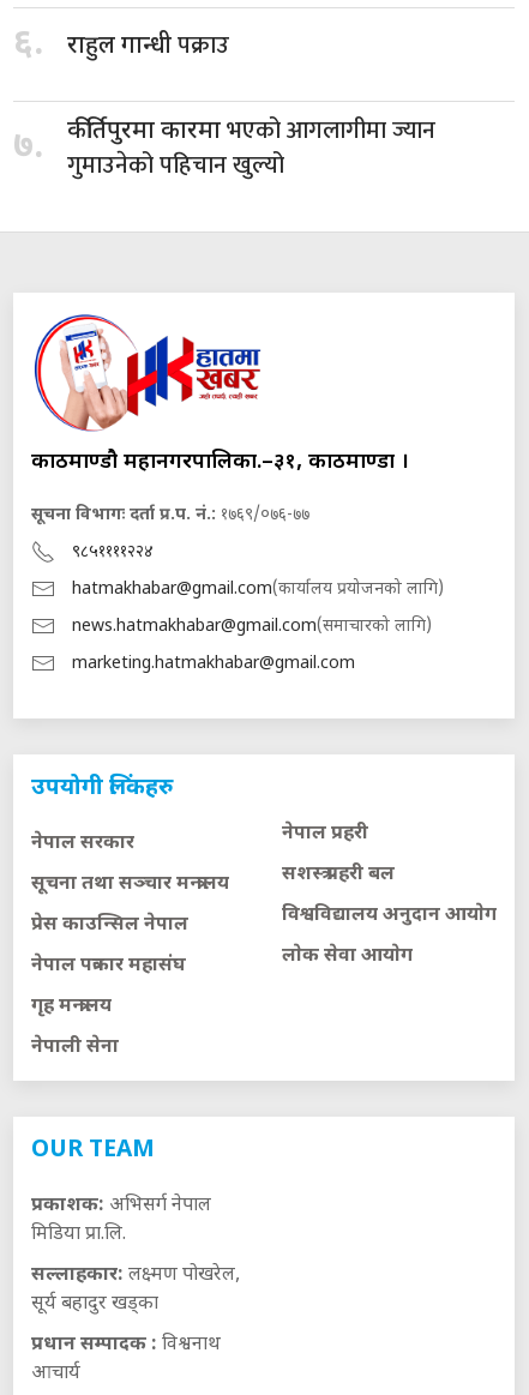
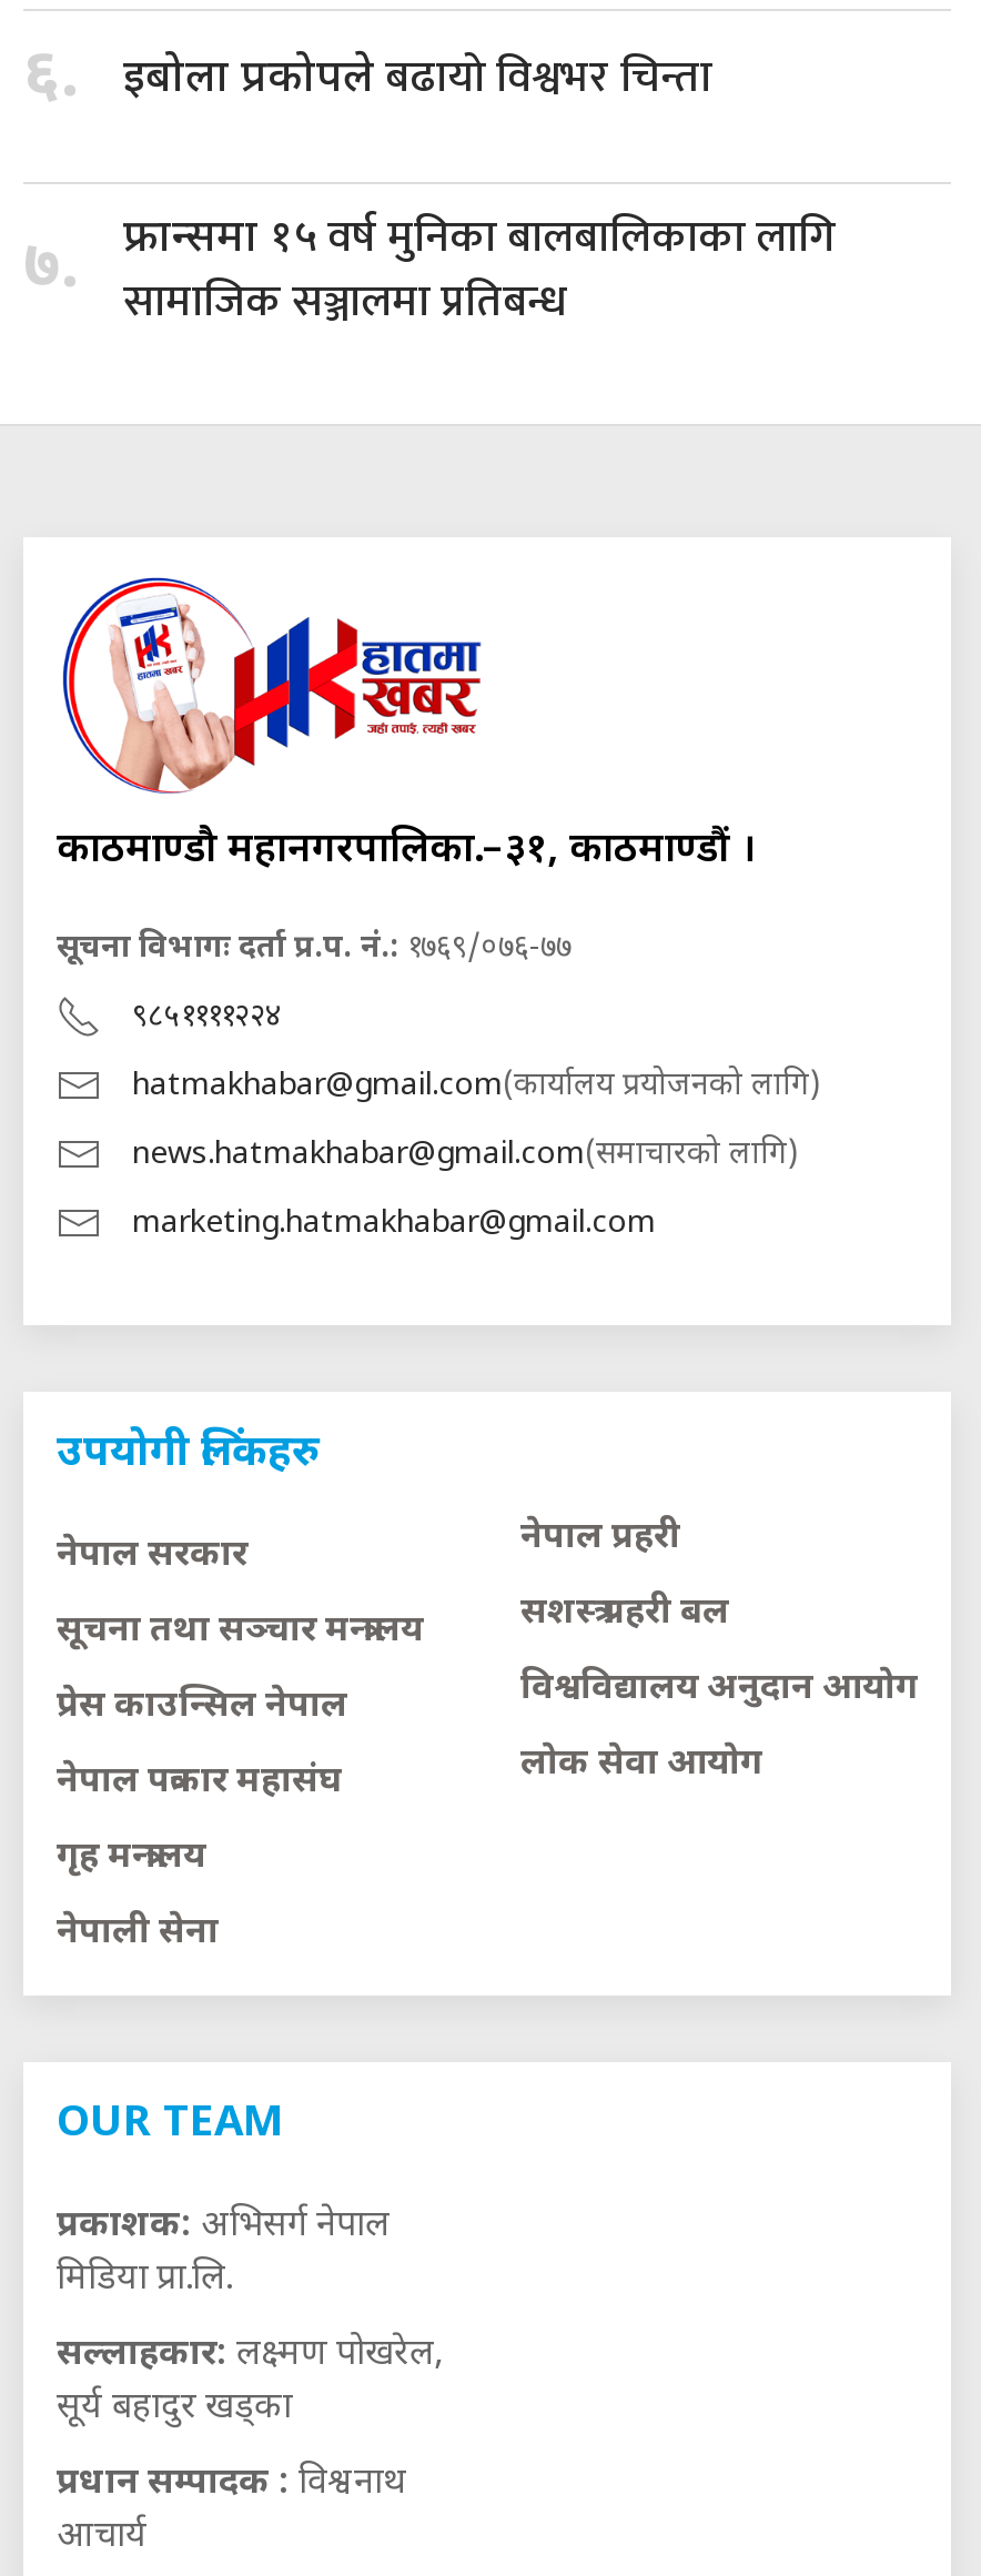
[67,25,229,65] राहुल गान्धीपक्राउ -> [123,41,711,117] इबोला प्रकोपलेबढायो विश्वभर चिन्ता
[67,110,435,186] कीर्तिपुरमा कारमाभएको आगलागीमा ज्यान | गुमाउनेको पहिचान खुल्यो -> [123,200,836,340] फ्रान्समा १५वर्ष मुनिका बालबालिकाका लागि | सामाजिक सञ्जालमा प्रतिबन्ध

